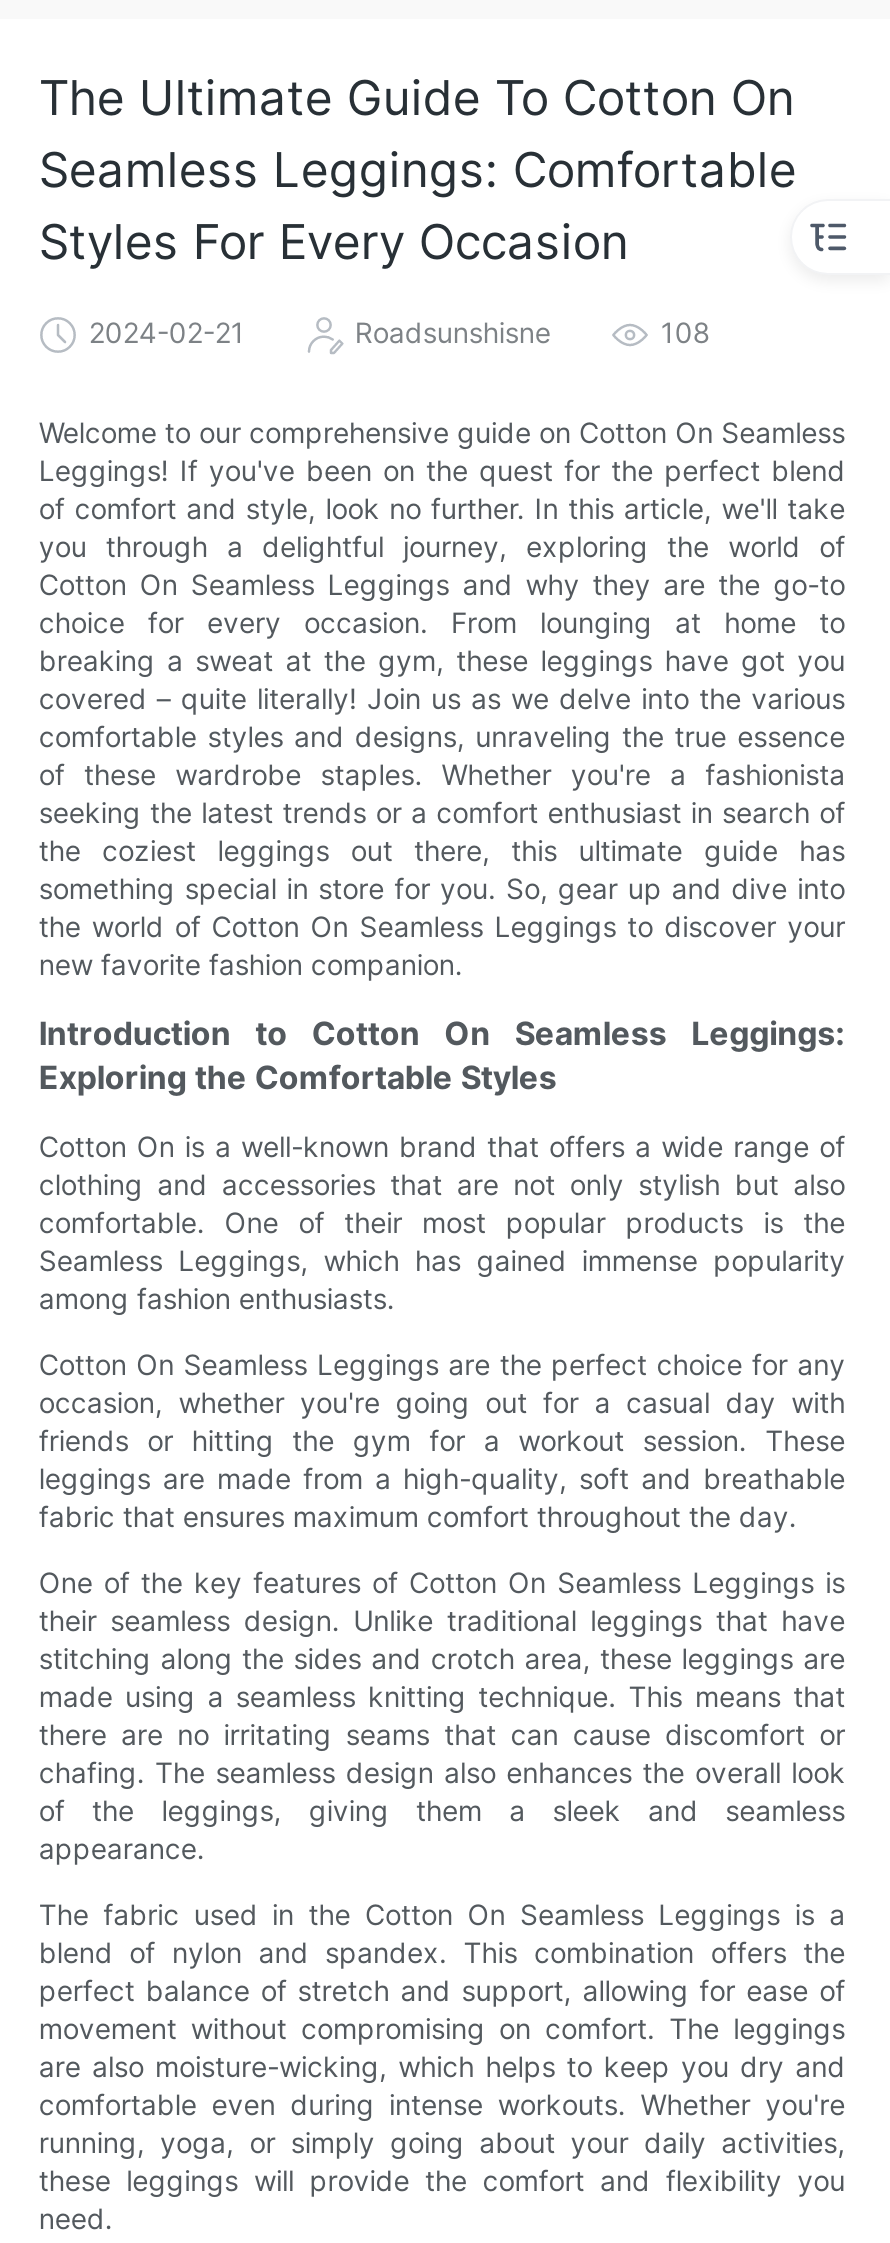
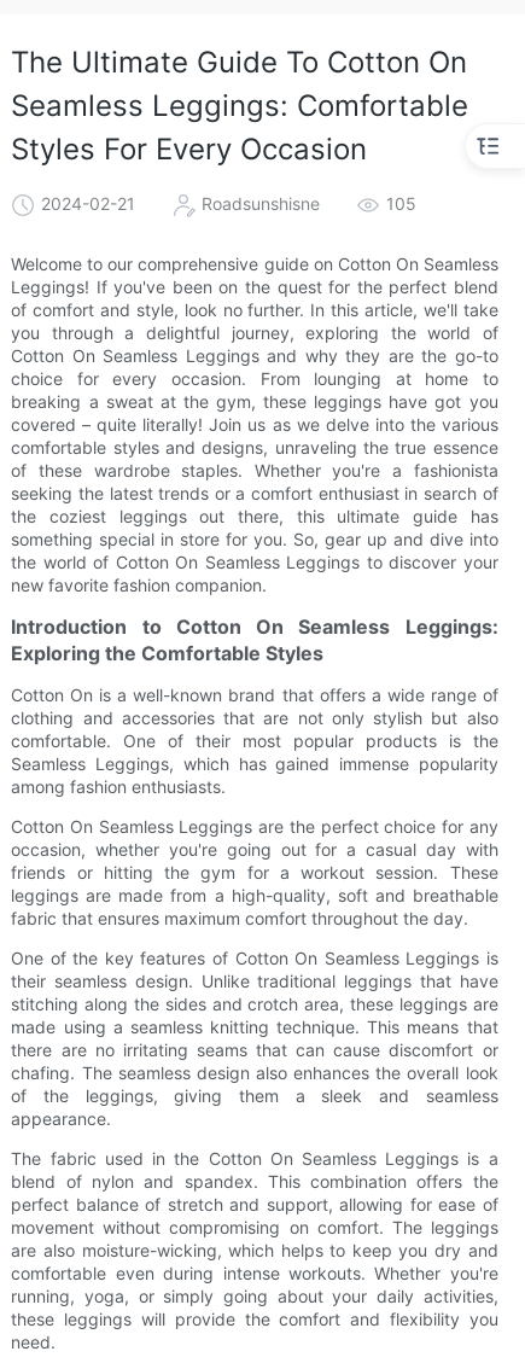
[661,315,711,349] 108 -> [387,193,417,214] 105

